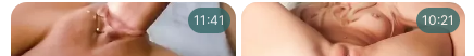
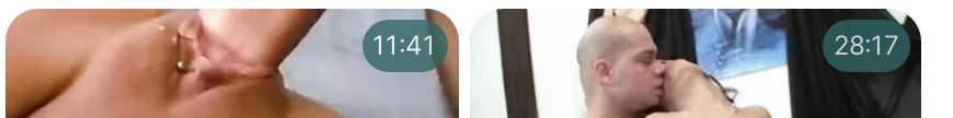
[422,12,454,28] 10:21 -> [834,29,899,62] 28:17

